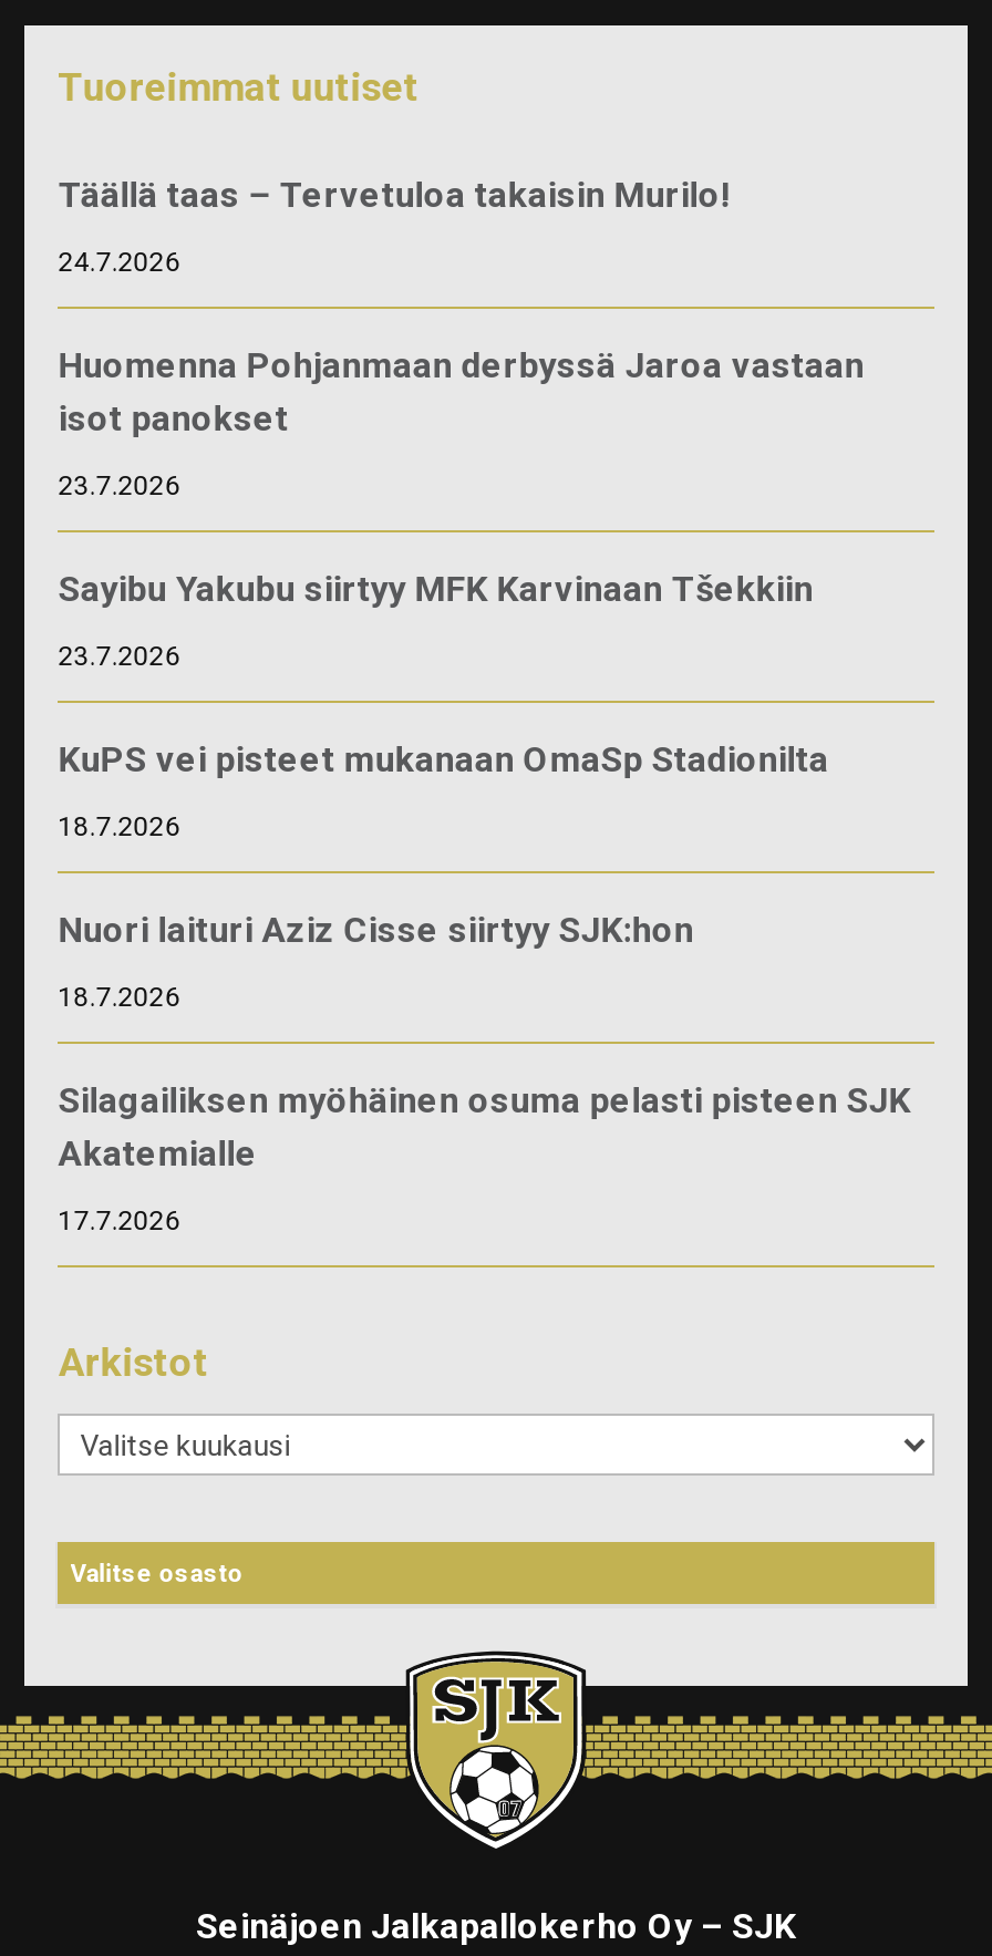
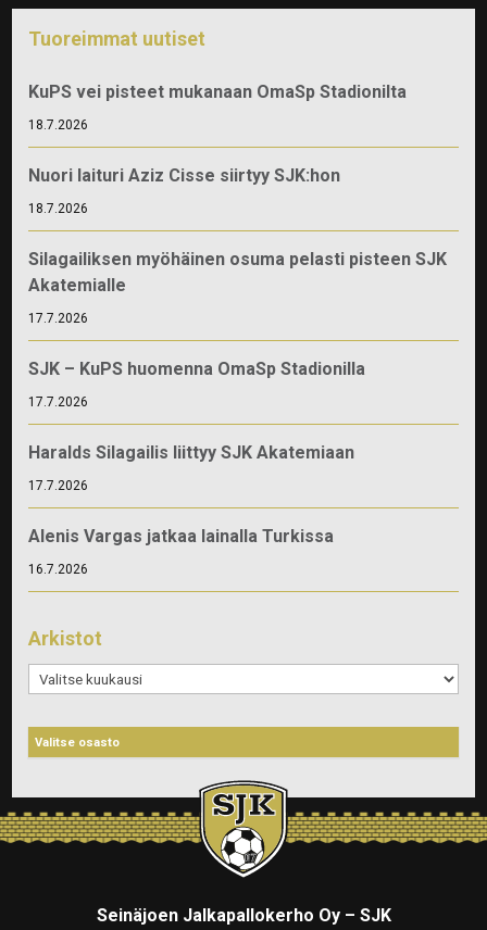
[58,173,864,671] Täällä taas – Tervetuloa takaisin Murilo! | 24.7.2026 | Huomenna Pohjanmaan derbyssä Jaroa vastaan | isot panokset | 23.7.2026 | Sayibu Yakubu siirtyy MFK Karvinaan Tšekkiin | 23.7.2026 -> none
moved [58,737,911,1236] -> [28,81,447,326]: KuPS vei pisteet mukanaan OmaSp Stadionilta | 18.7.2026 | Nuori laituri Aziz Cisse siirtyy SJK:hon | 18.7.2026 | Silagailiksen myöhäinen osuma pelasti pisteen SJK | Akatemialle | 17.7.2026
none -> [28,358,365,576] SJK – KuPS huomenna OmaSp Stadionilla | 17.7.2026 | Haralds Silagailis liittyy SJK Akatemiaan | 17.7.2026 | Alenis Vargas jatkaa lainalla Turkissa | 16.7.2026

